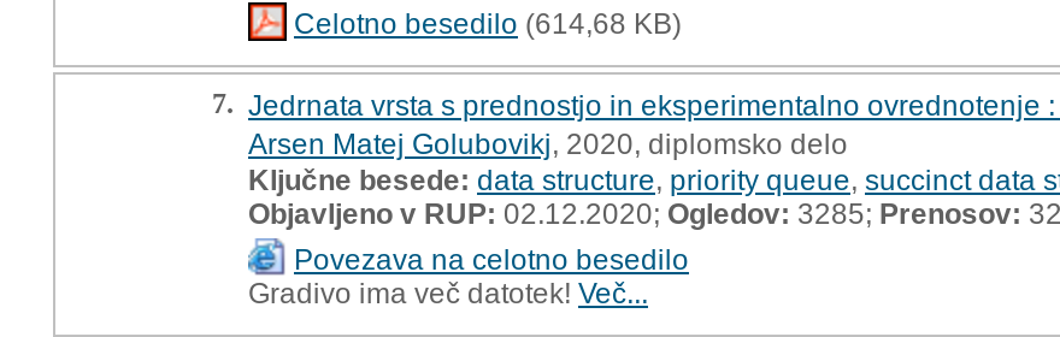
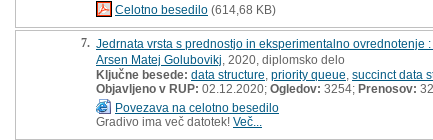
[248,196,1060,230] Objavljeno v RUP:02.12.2020; Ogledov:3285;Prenosov:32 -> [96,81,433,95] Objavljeno v RUP:02.12.2020; Ogledov:3254;Prenosov:32

